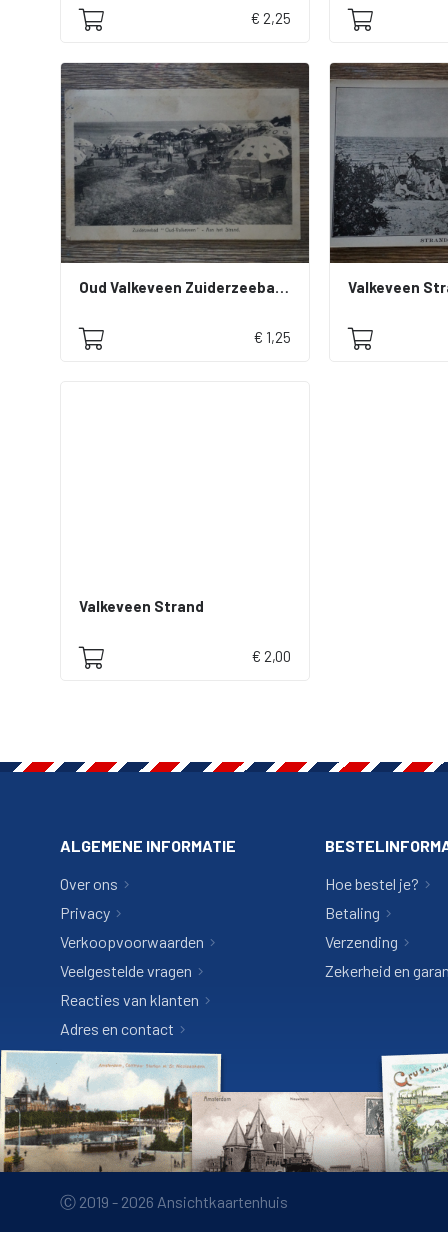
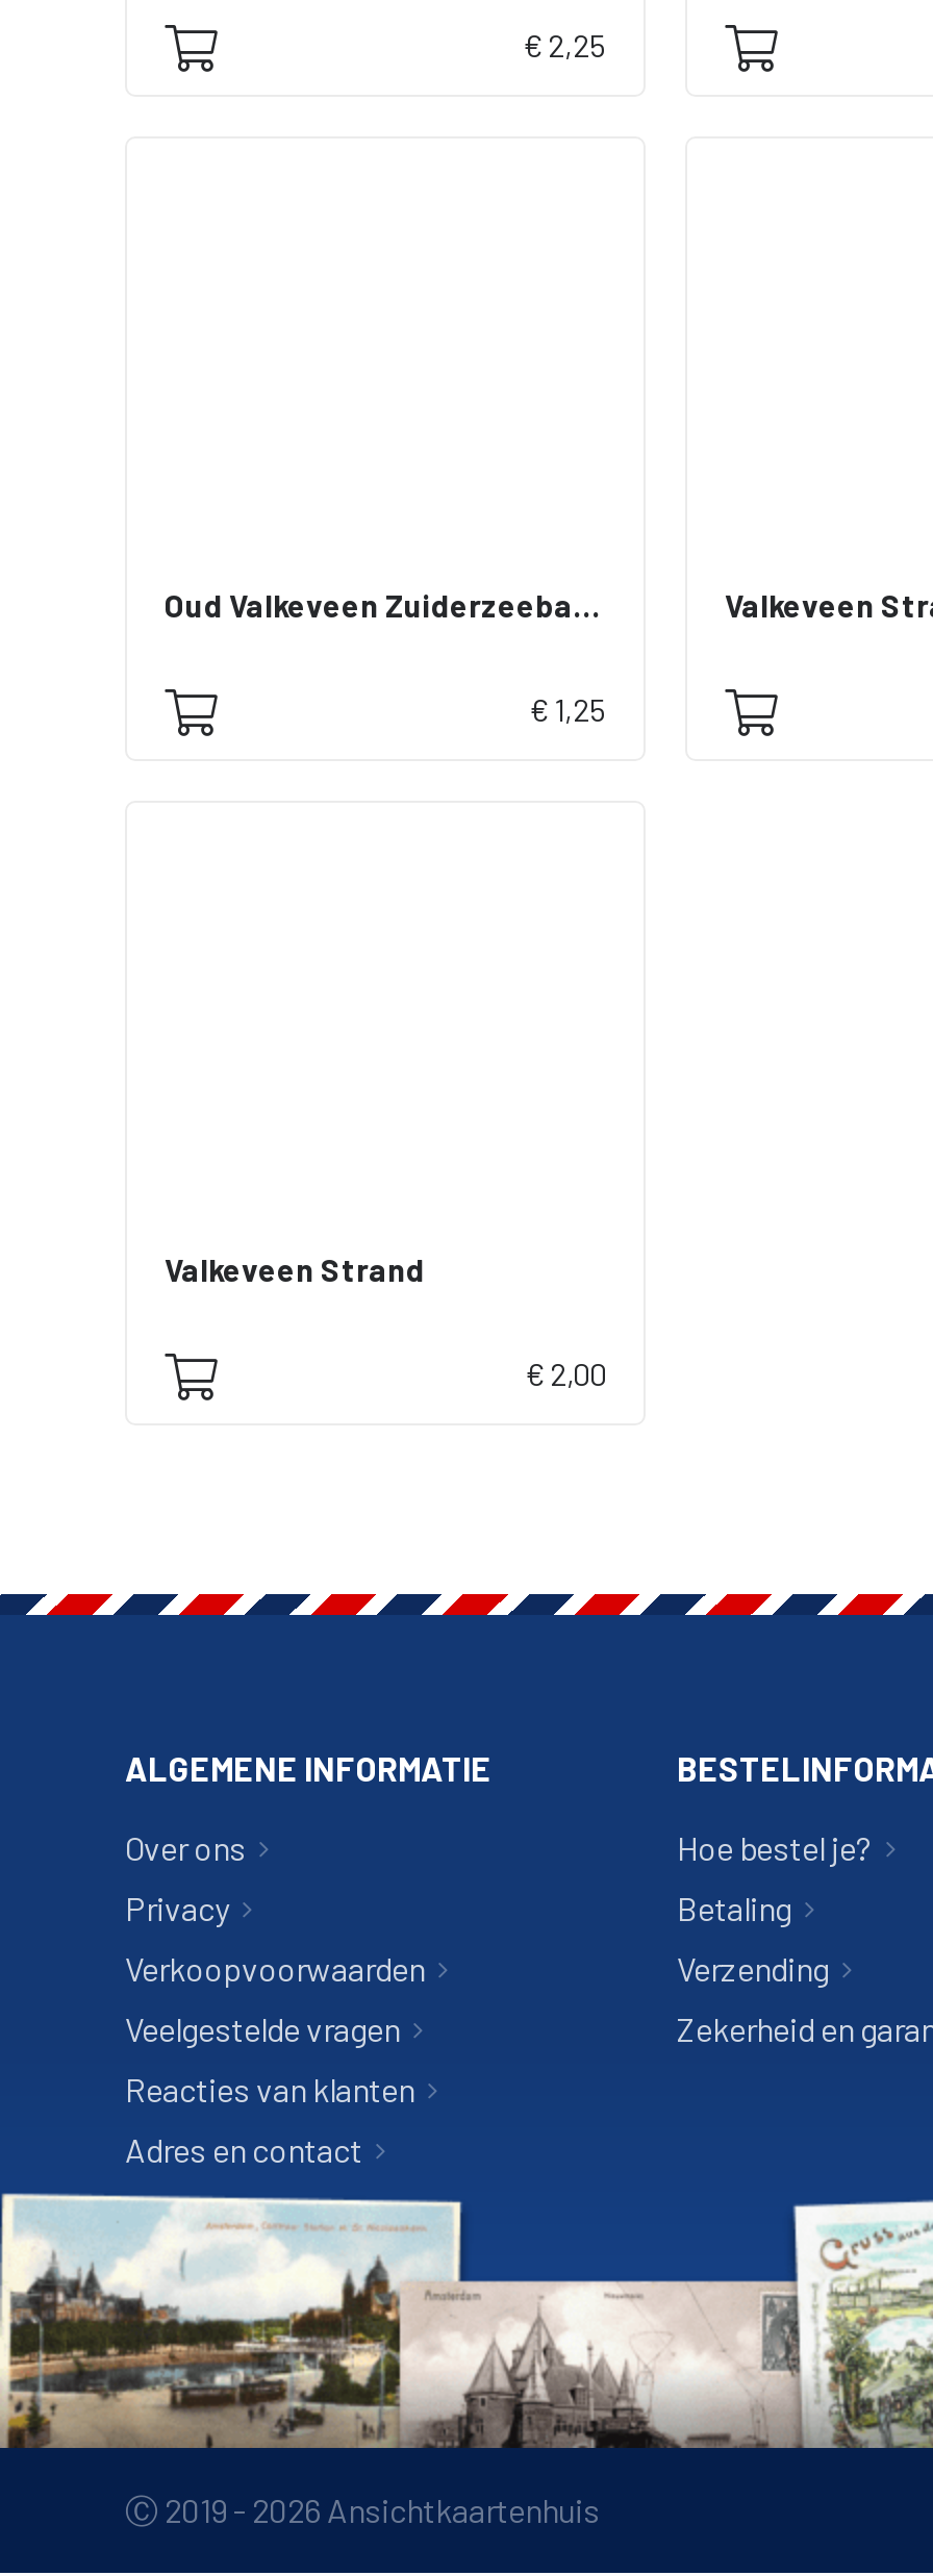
[60,62,310,264] [image] -> none
[329,62,445,264] [image] -> none

